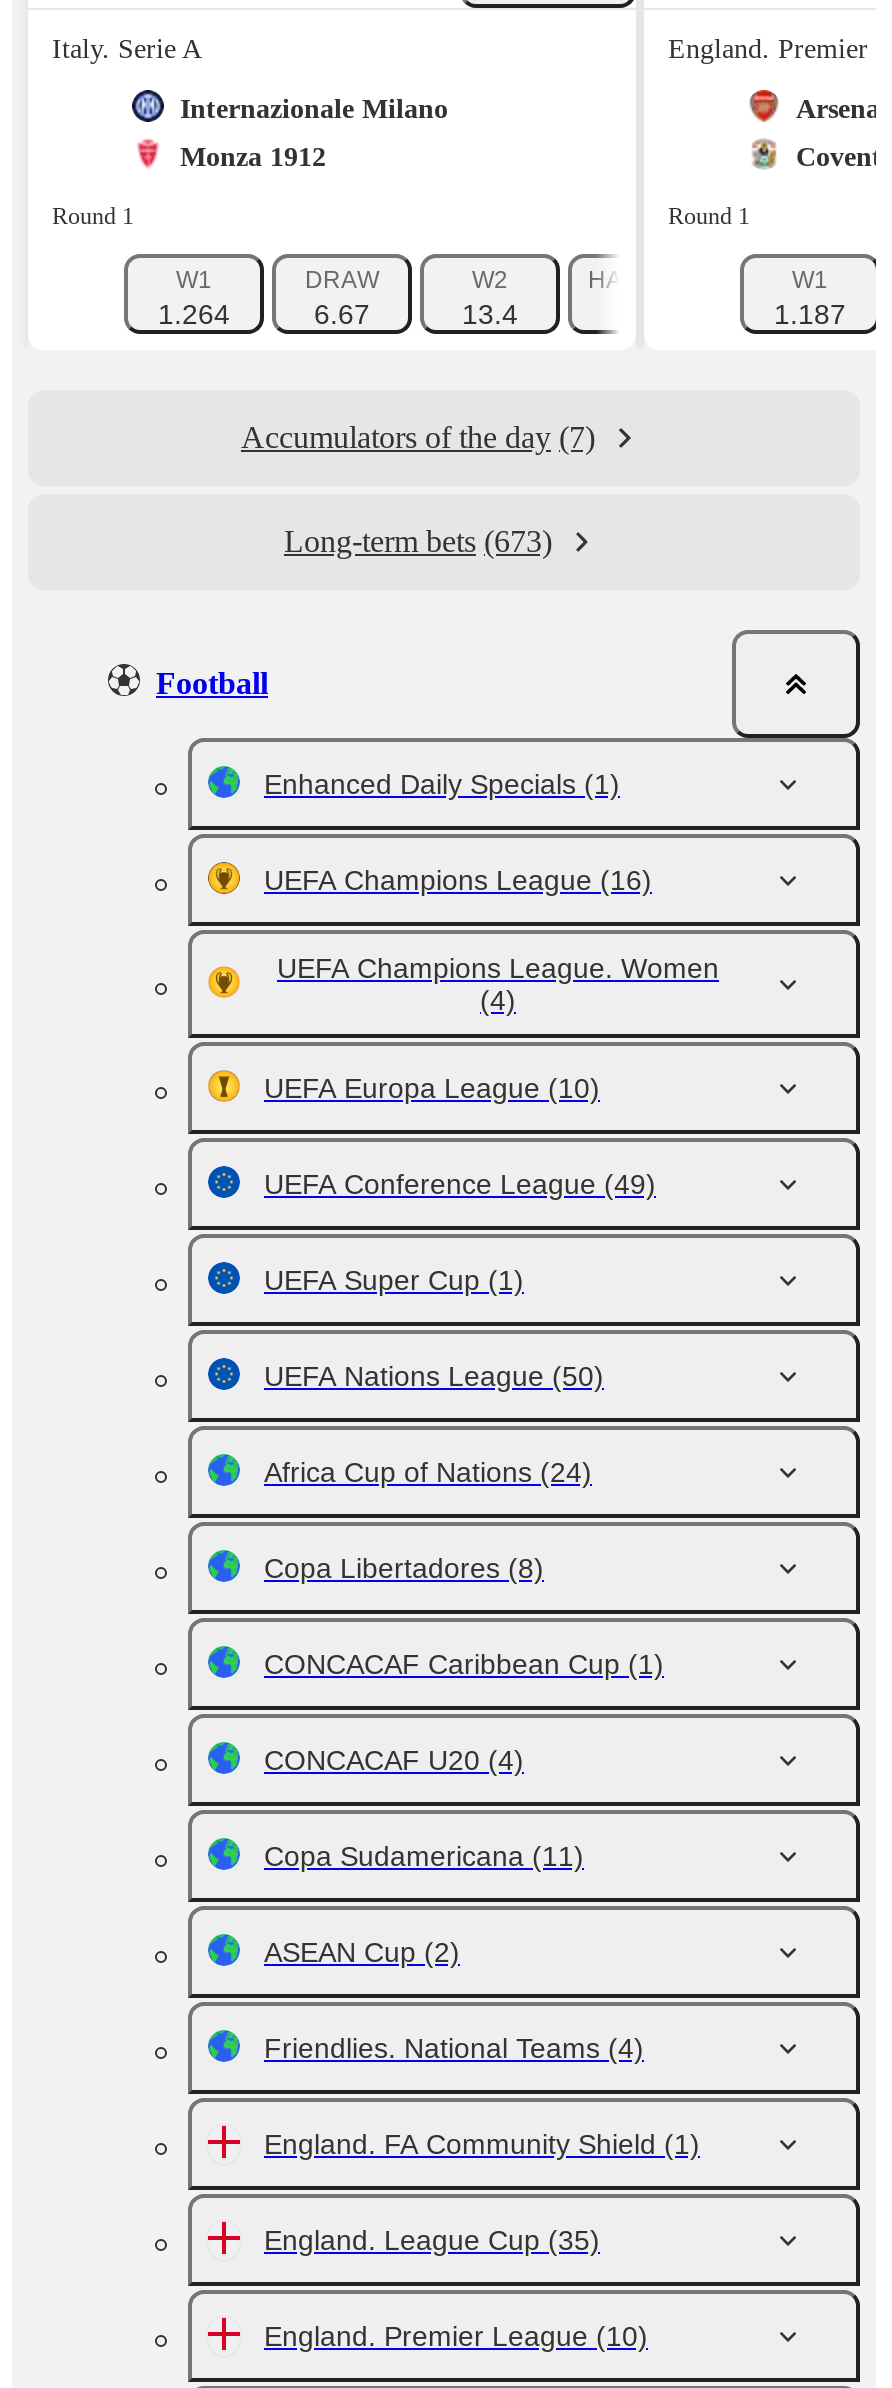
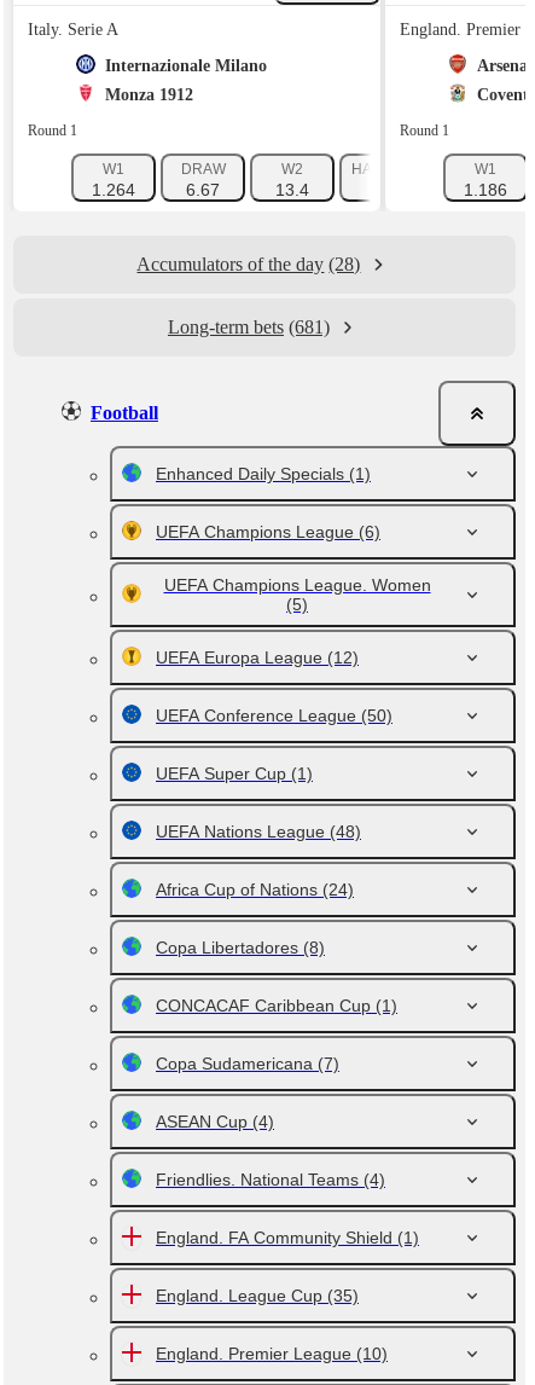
[774,298,846,330] 1.187 -> [464,180,507,199] 1.186
[241,420,595,454] Accumulators of the day (7) -> [137,254,360,274] Accumulators of the day (28)
[284,524,552,558] Long-term bets (673) -> [168,317,330,337] Long-term bets (681)
[264,864,652,896] UEFA Champions League (16) -> [156,522,380,541] UEFA Champions League (6)
[480,984,516,1016] (4) -> [286,595,308,614] (5)
[264,1072,600,1104] UEFA Europa League (10) -> [156,648,359,667] UEFA Europa League (12)
[264,1168,656,1200] UEFA Conference League (49) -> [156,706,392,725] UEFA Conference League (50)
[264,1360,604,1392] UEFA Nations League (50) -> [156,822,361,841] UEFA Nations League (48)
[264,1744,584,1968] CONCACAF U20 (4) | Copa Sudamericana (11) | ASEAN Cup (2) -> [156,1054,339,1131] Copa Sudamericana (7) | ASEAN Cup (4)

